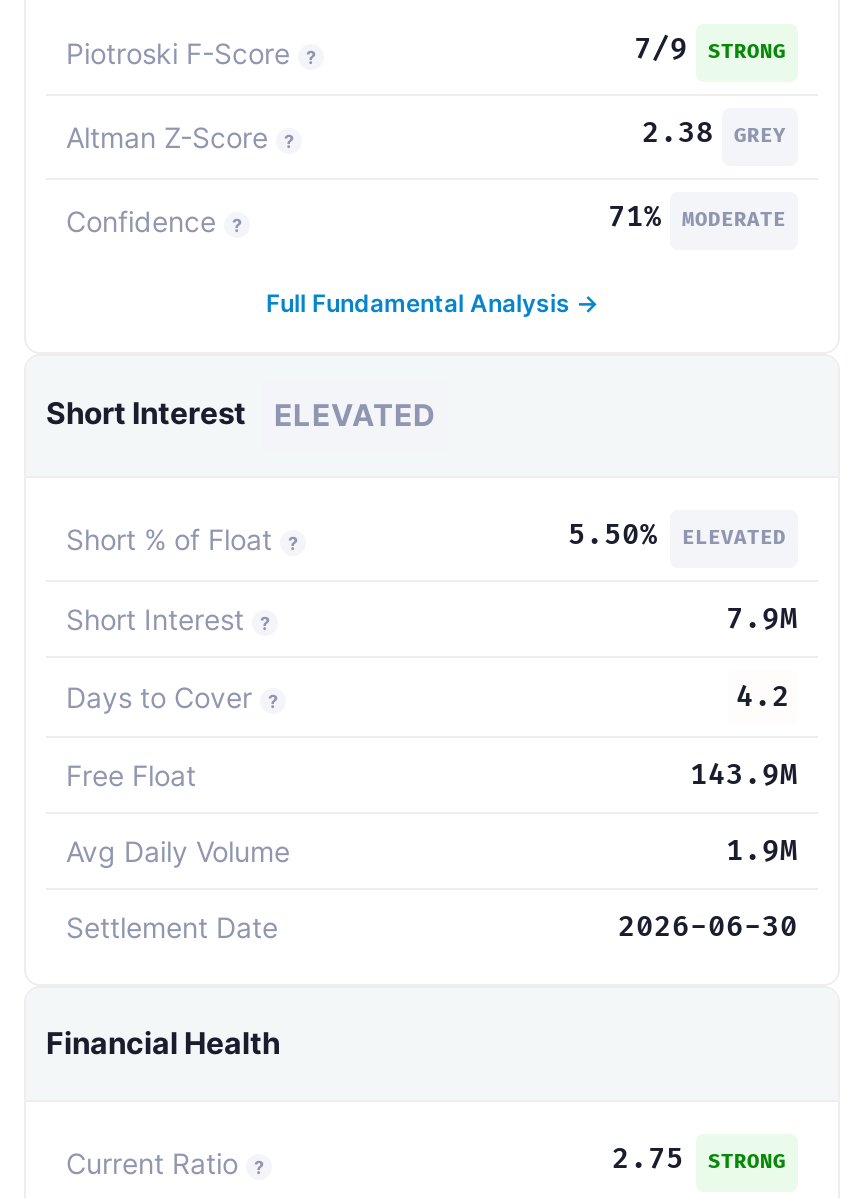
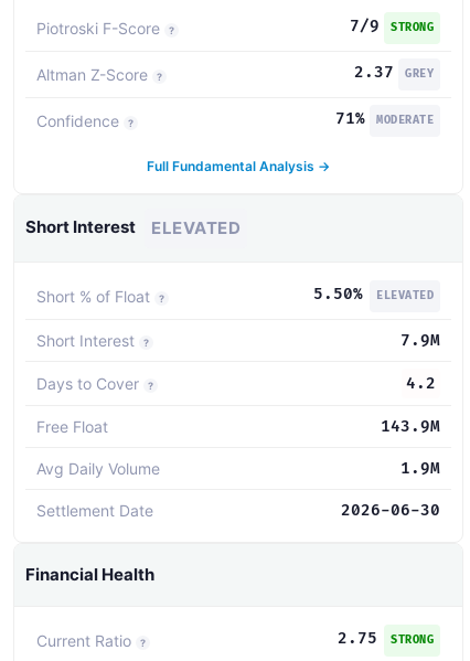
[642,116,786,150] 2.38 GREY -> [354,63,434,82] 2.37 GREY

